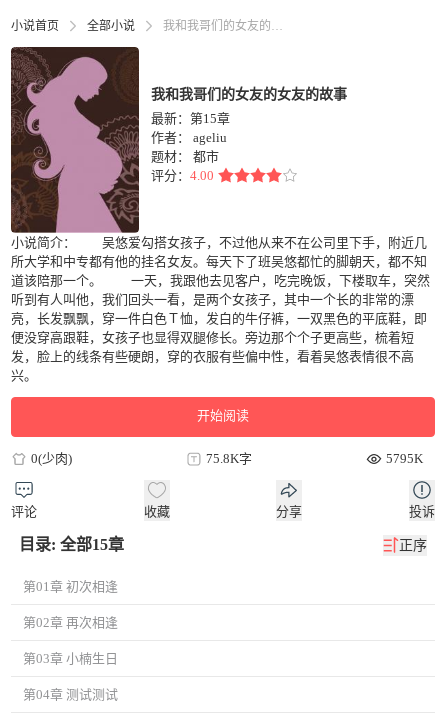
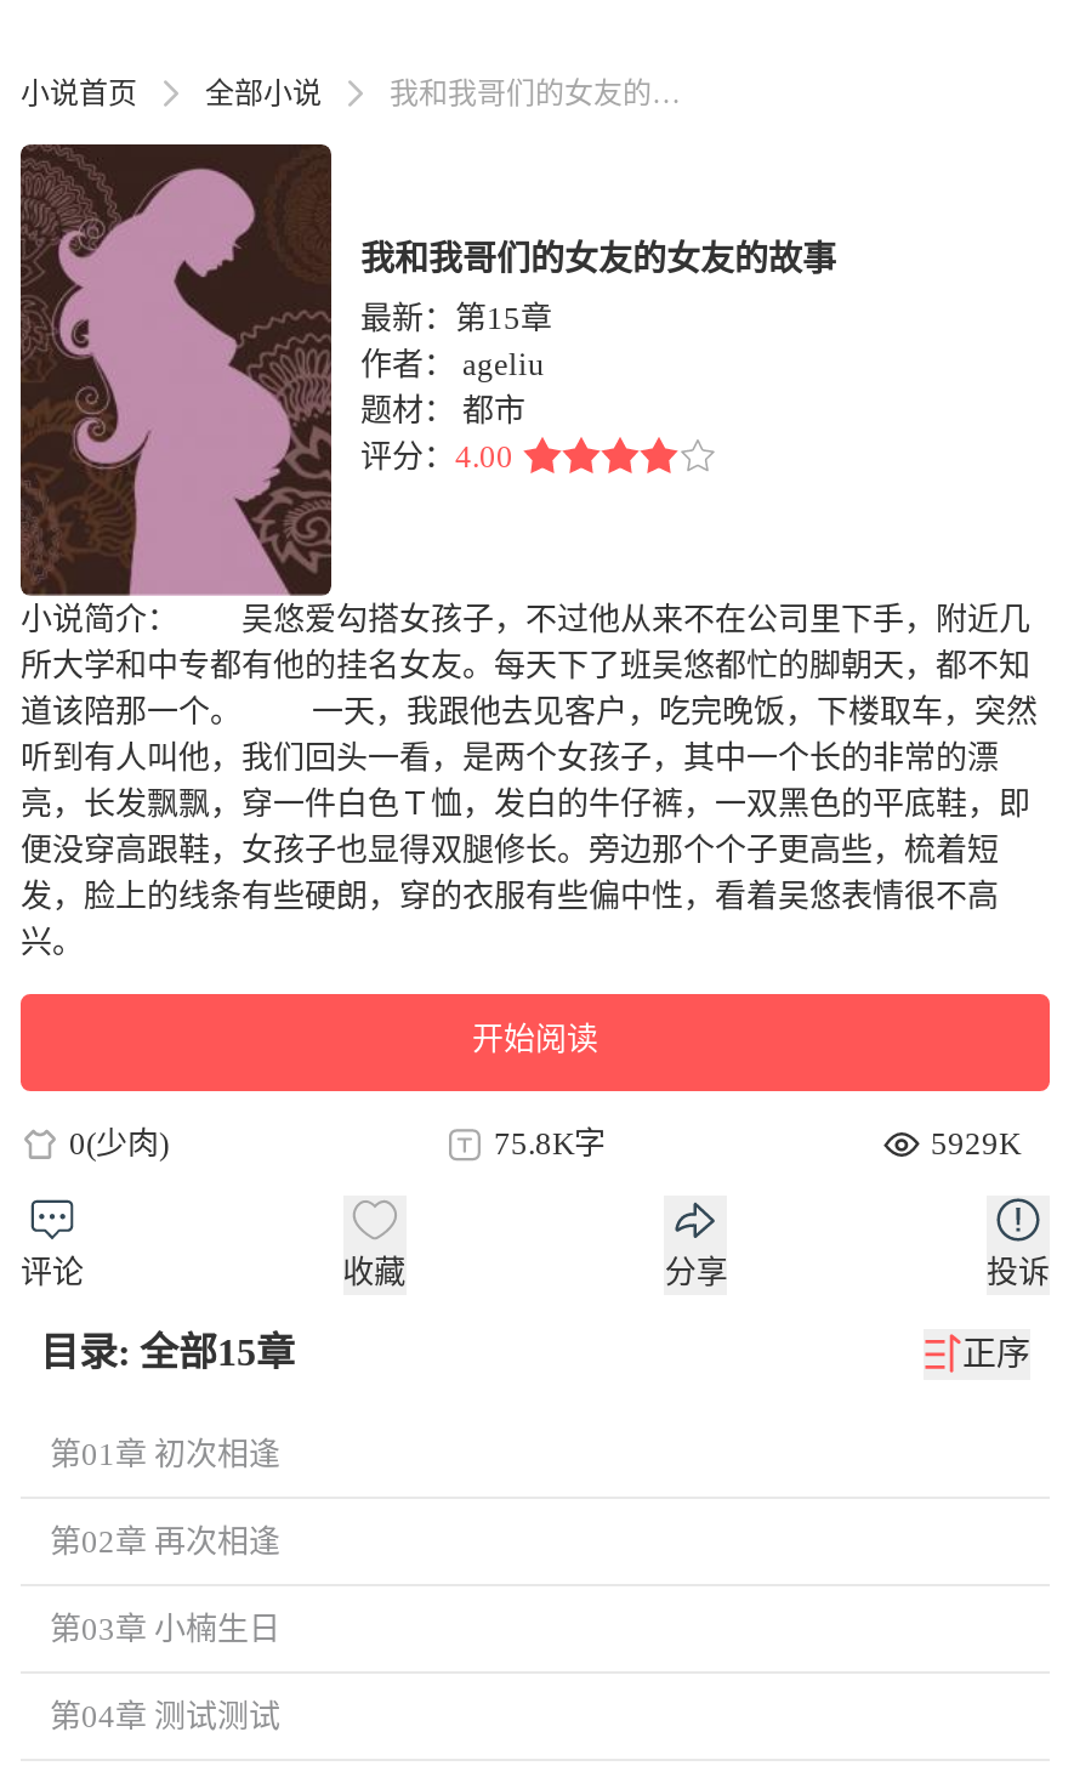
[386,451,423,466] 5795K -> [931,1126,1021,1162] 5929K

